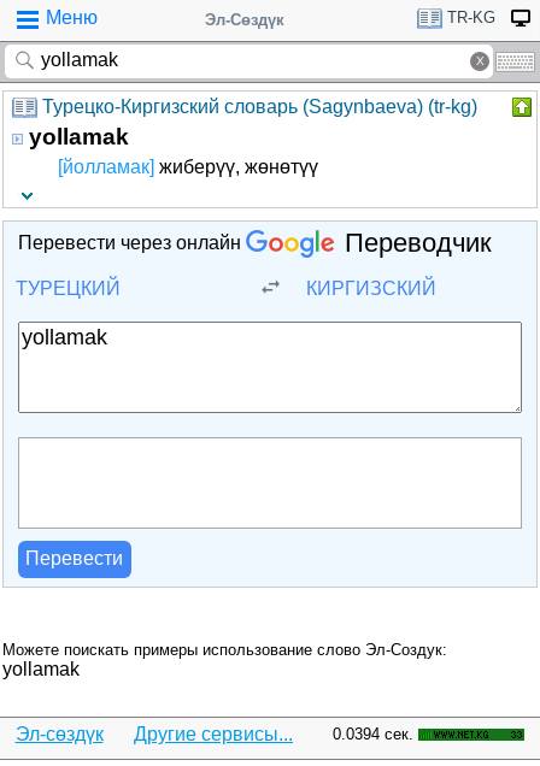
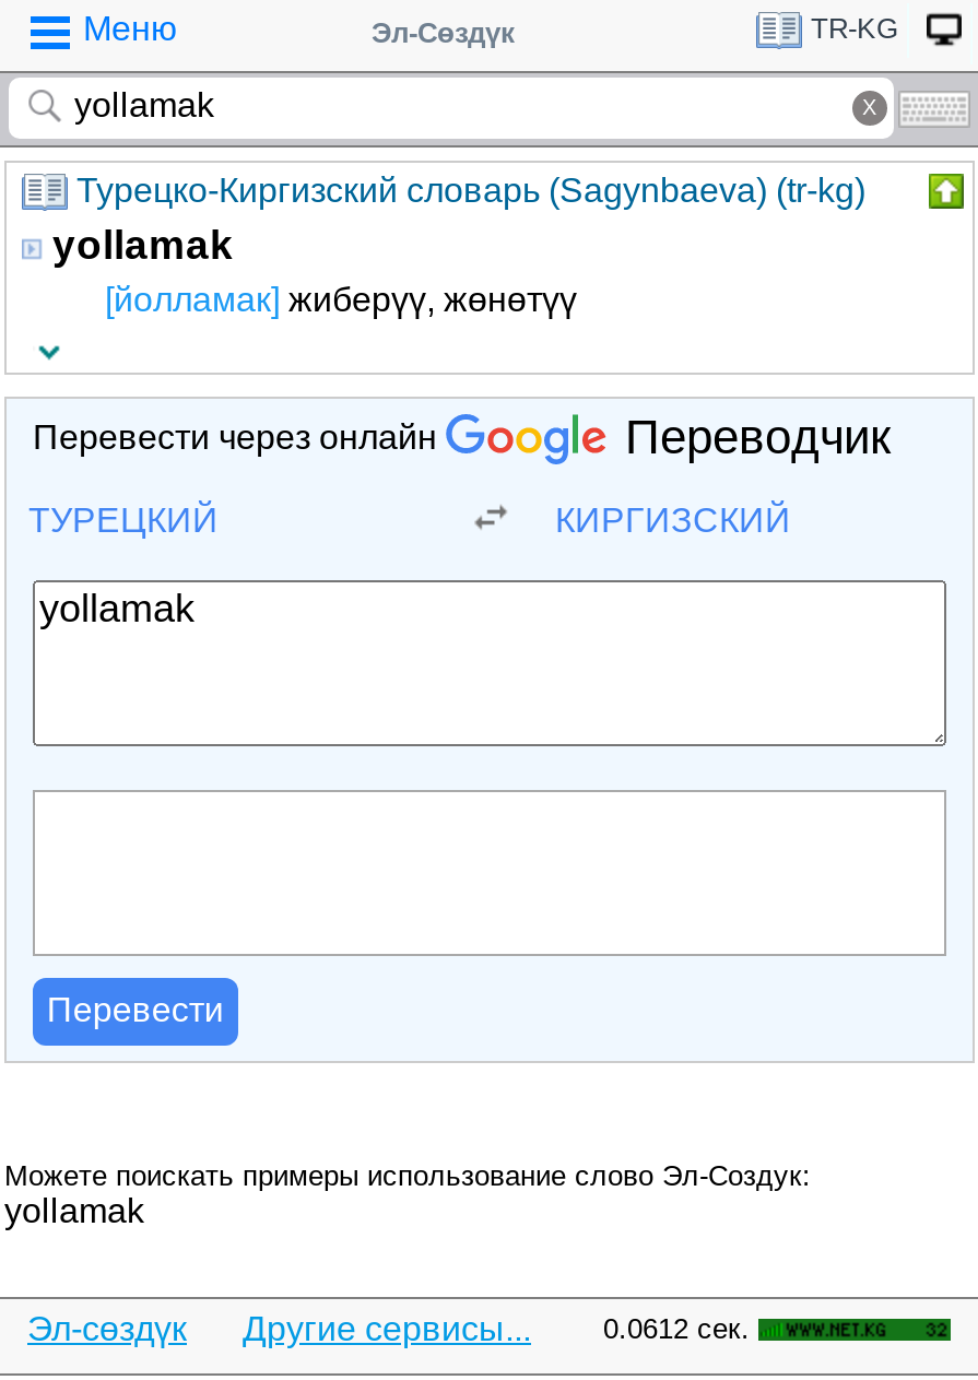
[333,725,413,743] 0.0394 сек. -> [603,1312,750,1345] 0.0612 сек.

